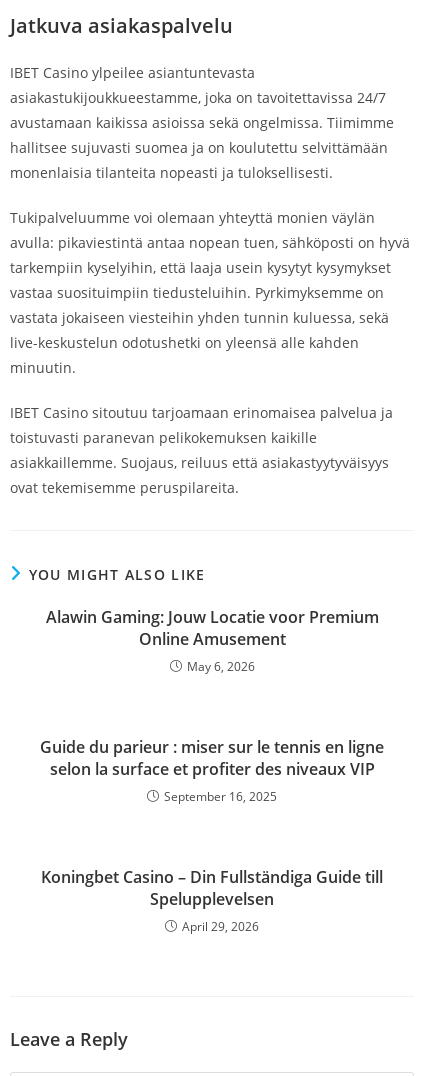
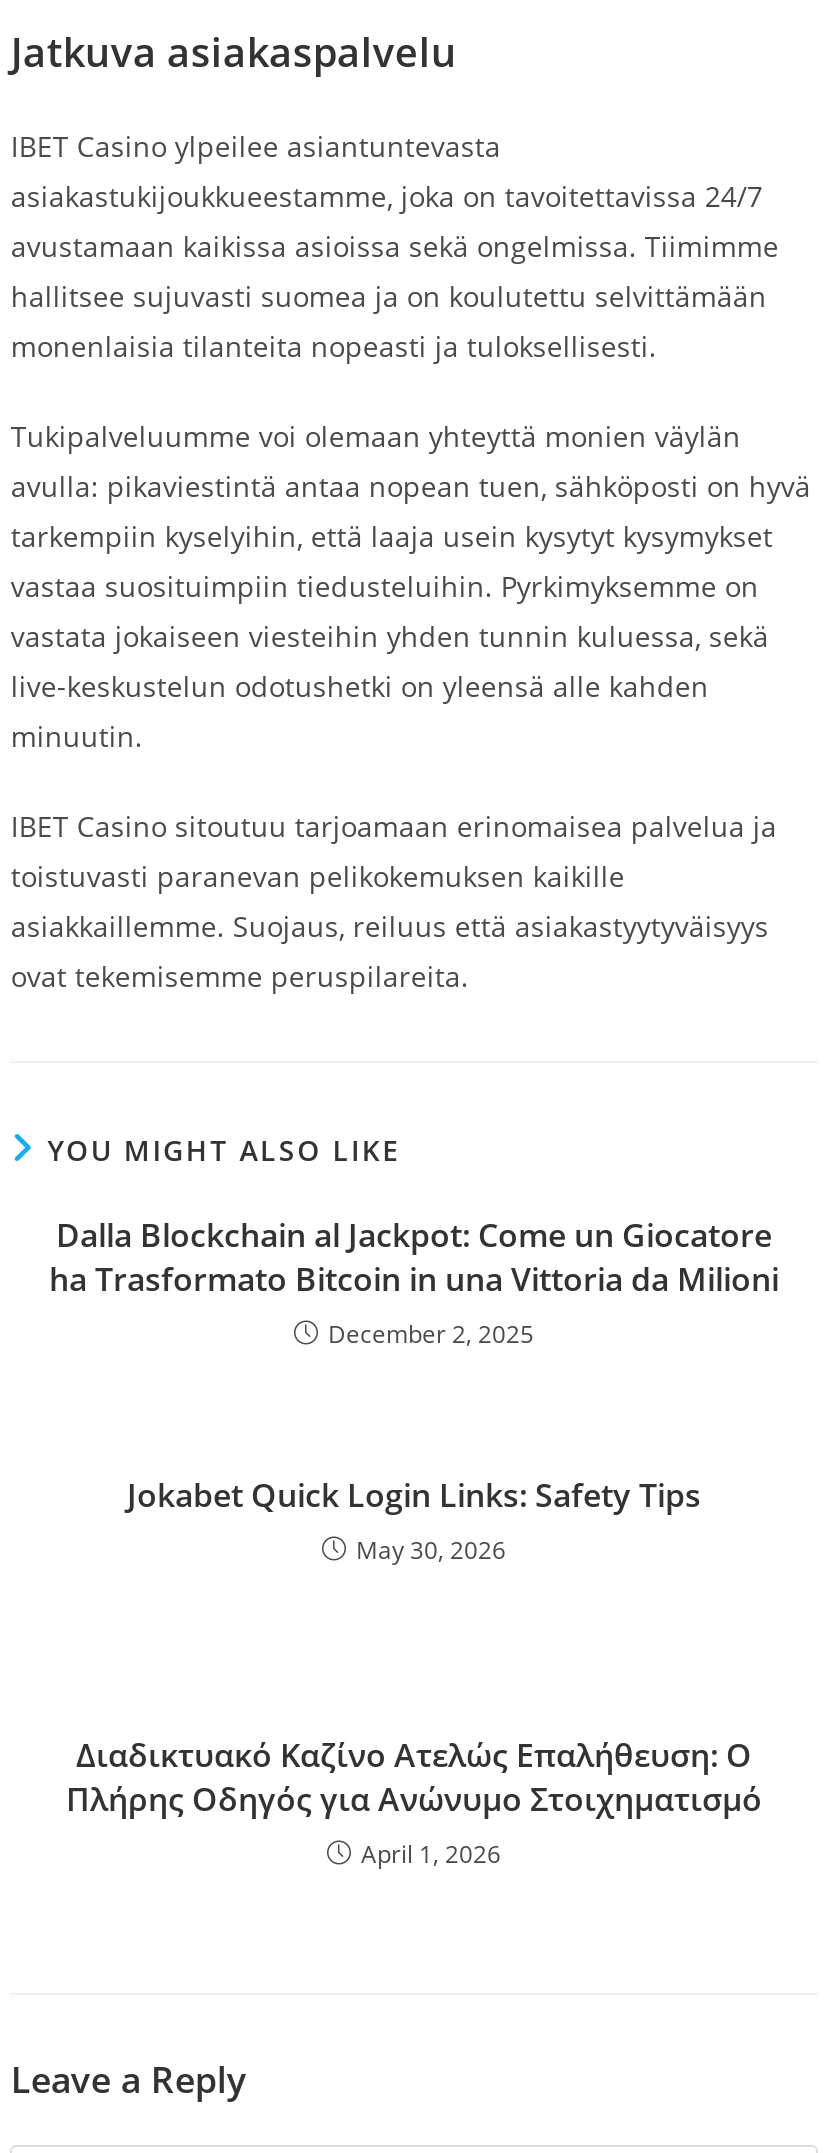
[45,606,378,675] Alawin Gaming: Jouw Locatie voor Premium | Online Amusement | May 6, 2026 -> [49,1214,779,1352] Dalla Blockchain al Jackpot: Come un Giocatore | ha Trasformato Bitcoin in una Vittoria da Milioni | December 2, 2025
[40,736,384,805] Guide du parieur : miser sur le tennis en ligne | selon la surface et profiter des niveaux VIP | September 16, 2025 -> [127,1474,701,1568] Jokabet Quick Login Links: Safety Tips | May 30, 2026
[41,866,383,935] Koningbet Casino – Din Fullständiga Guide till | Spelupplevelsen | April 29, 2026 -> [66,1734,762,1872] Διαδικτυακό Καζίνο Ατελώς Επαλήθευση: Ο | Πλήρης Οδηγός για Ανώνυμο Στοιχηματισμό | April 1, 2026

